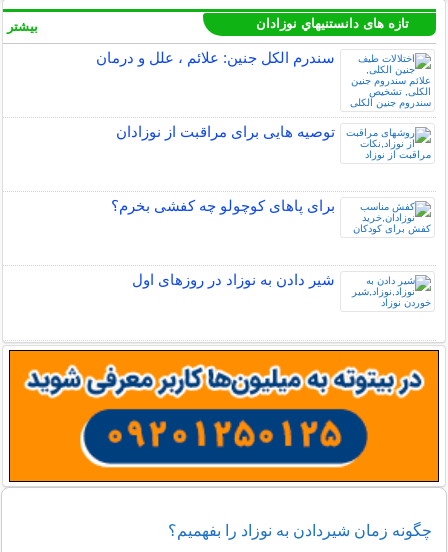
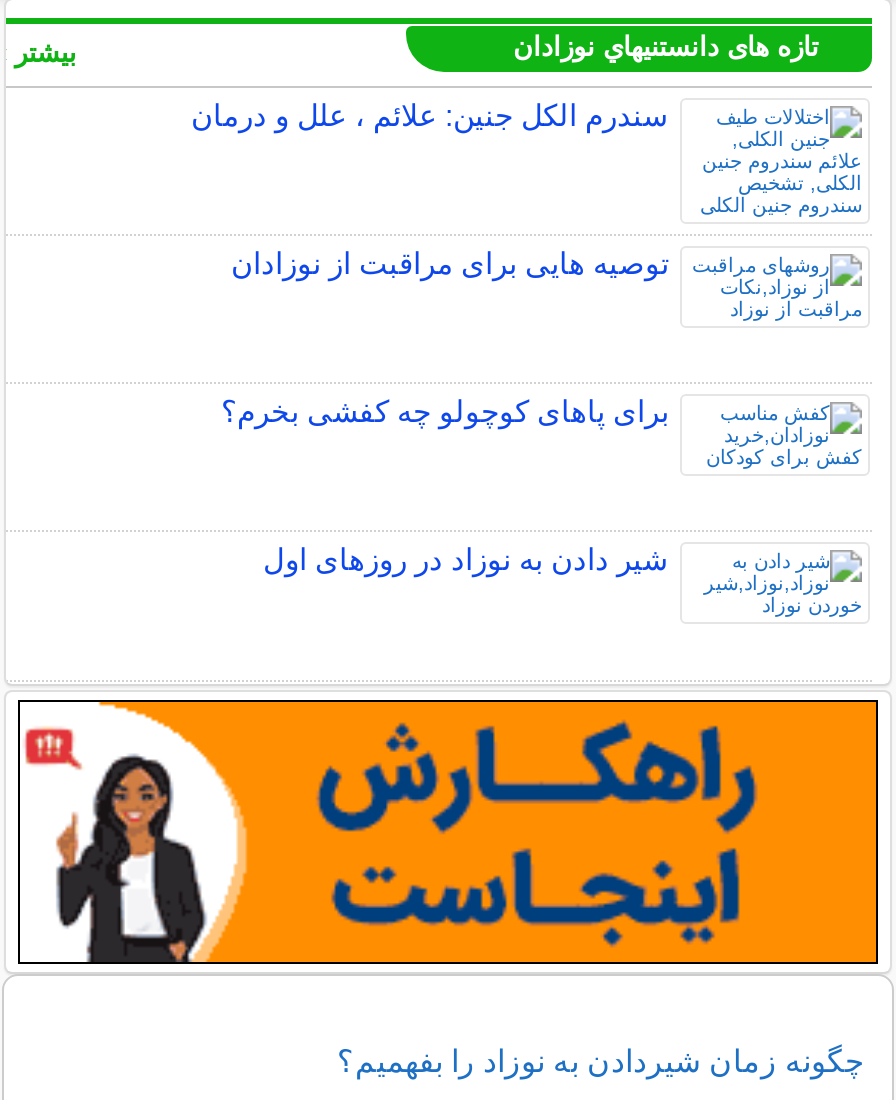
[9,350,426,482] [image] -> [18,700,850,964] [image]

